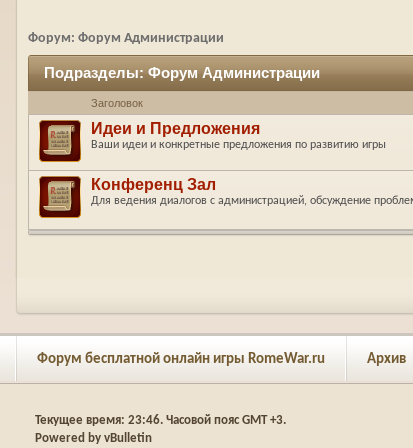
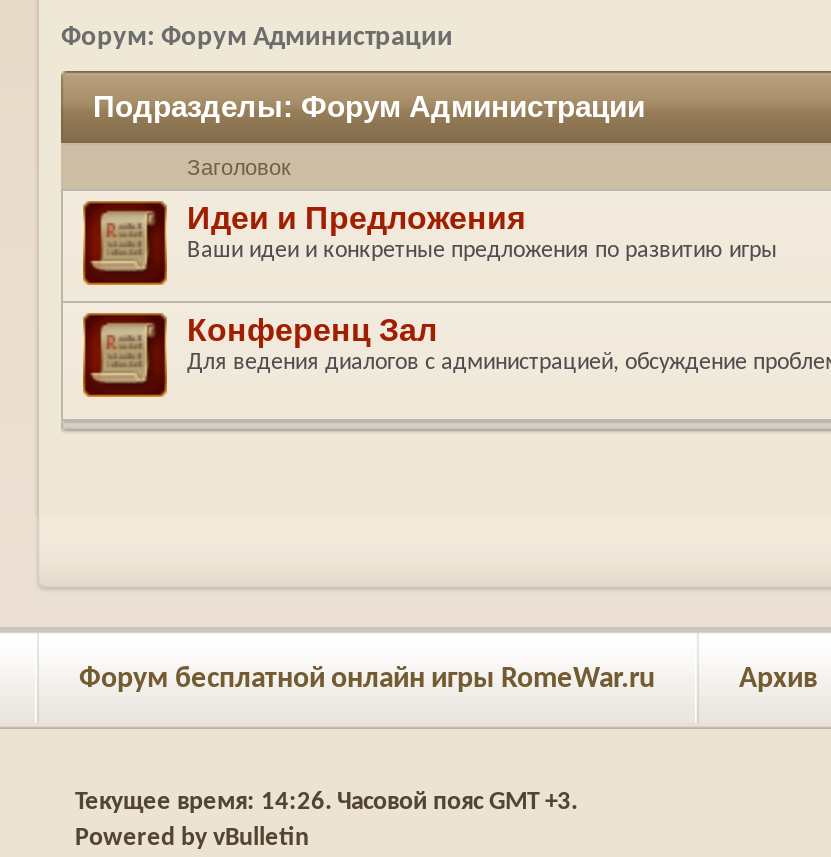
[35,414,286,427] Текущее время: 23:46. Часовой пояс GMT +3. -> [75,789,577,815] Текущее время: 14:26. Часовой пояс GMT +3.

